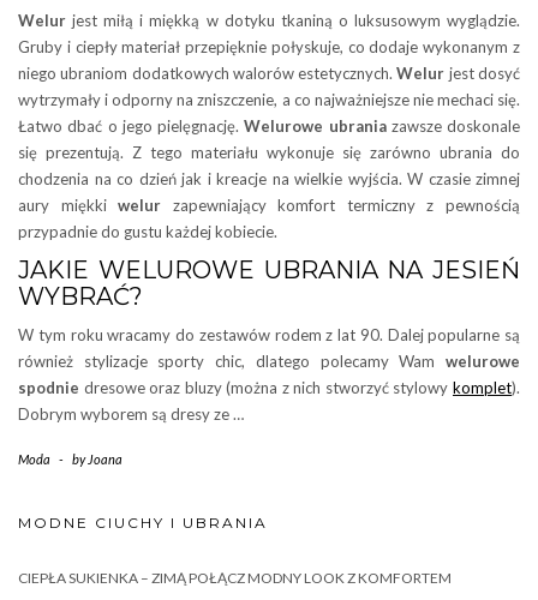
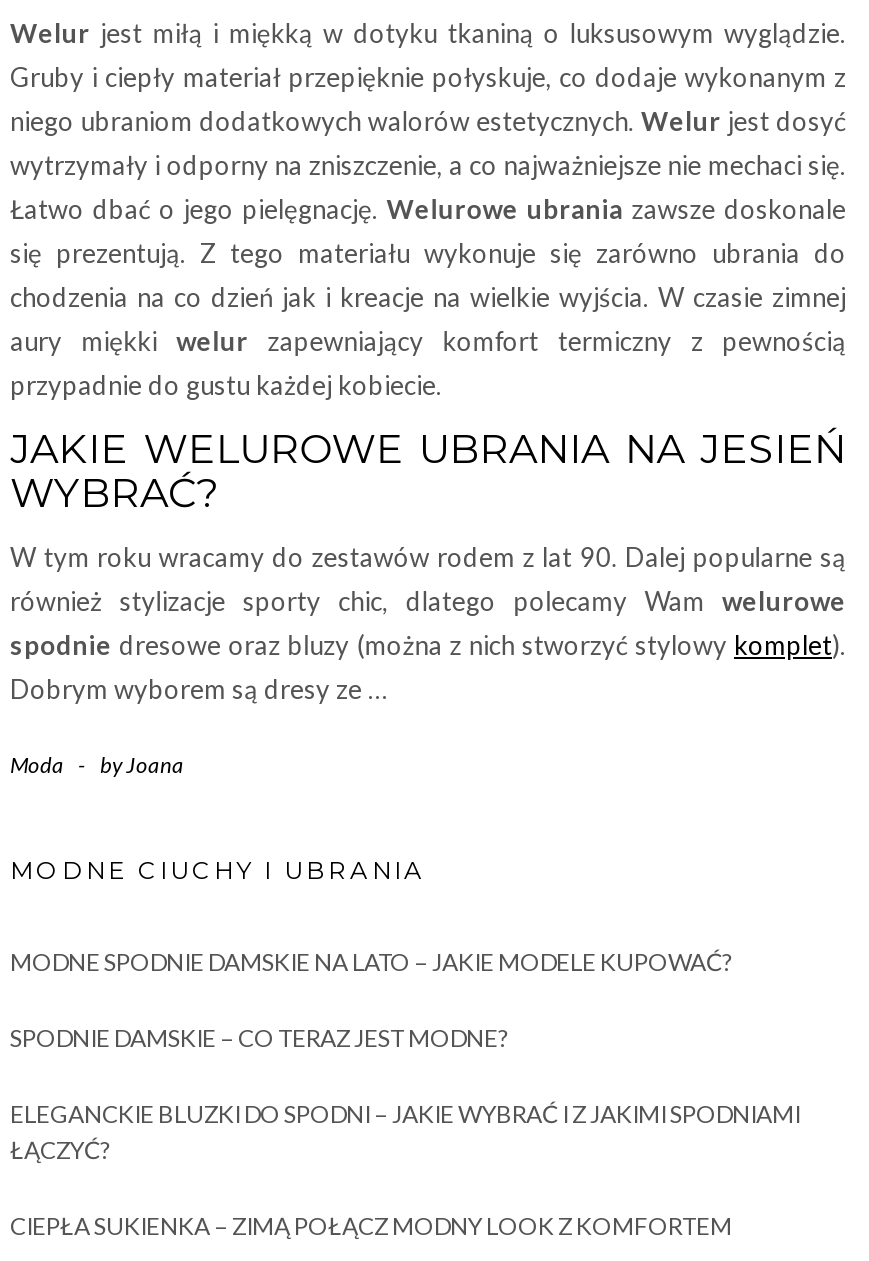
none -> [10,948,800,1166] MODNE SPODNIE DAMSKIE NA LATO – JAKIE MODELE KUPOWAĆ? | SPODNIE DAMSKIE – CO TERAZ JEST MODNE? | ELEGANCKIE BLUZKI DO SPODNI – JAKIE WYBRAĆ I Z JAKIMI SPODNIAMI | ŁĄCZYĆ?

